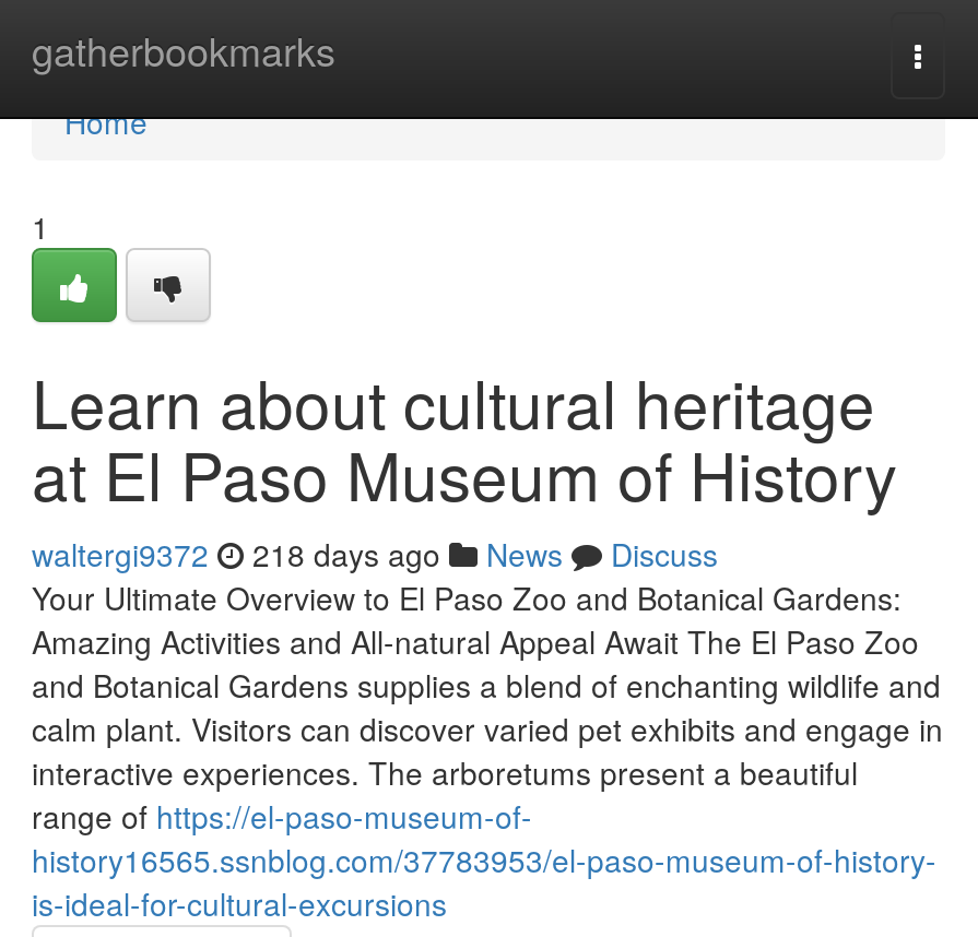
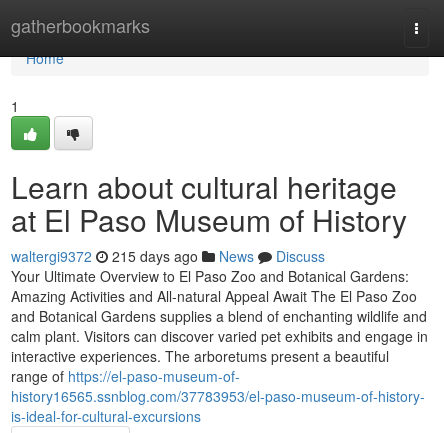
[32,532,718,576] waltergi9372 218 days ago News Discuss -> [11,246,325,266] waltergi9372 215 days ago News Discuss

